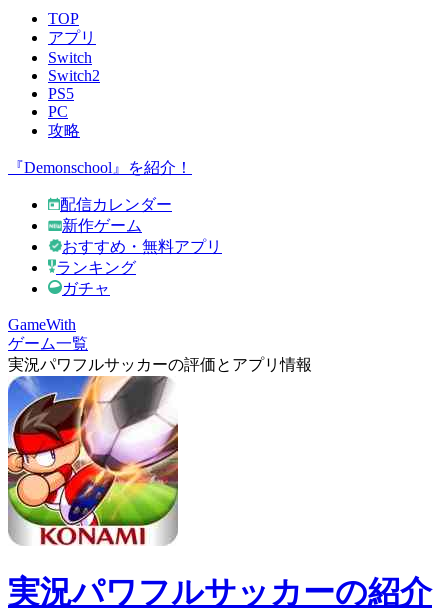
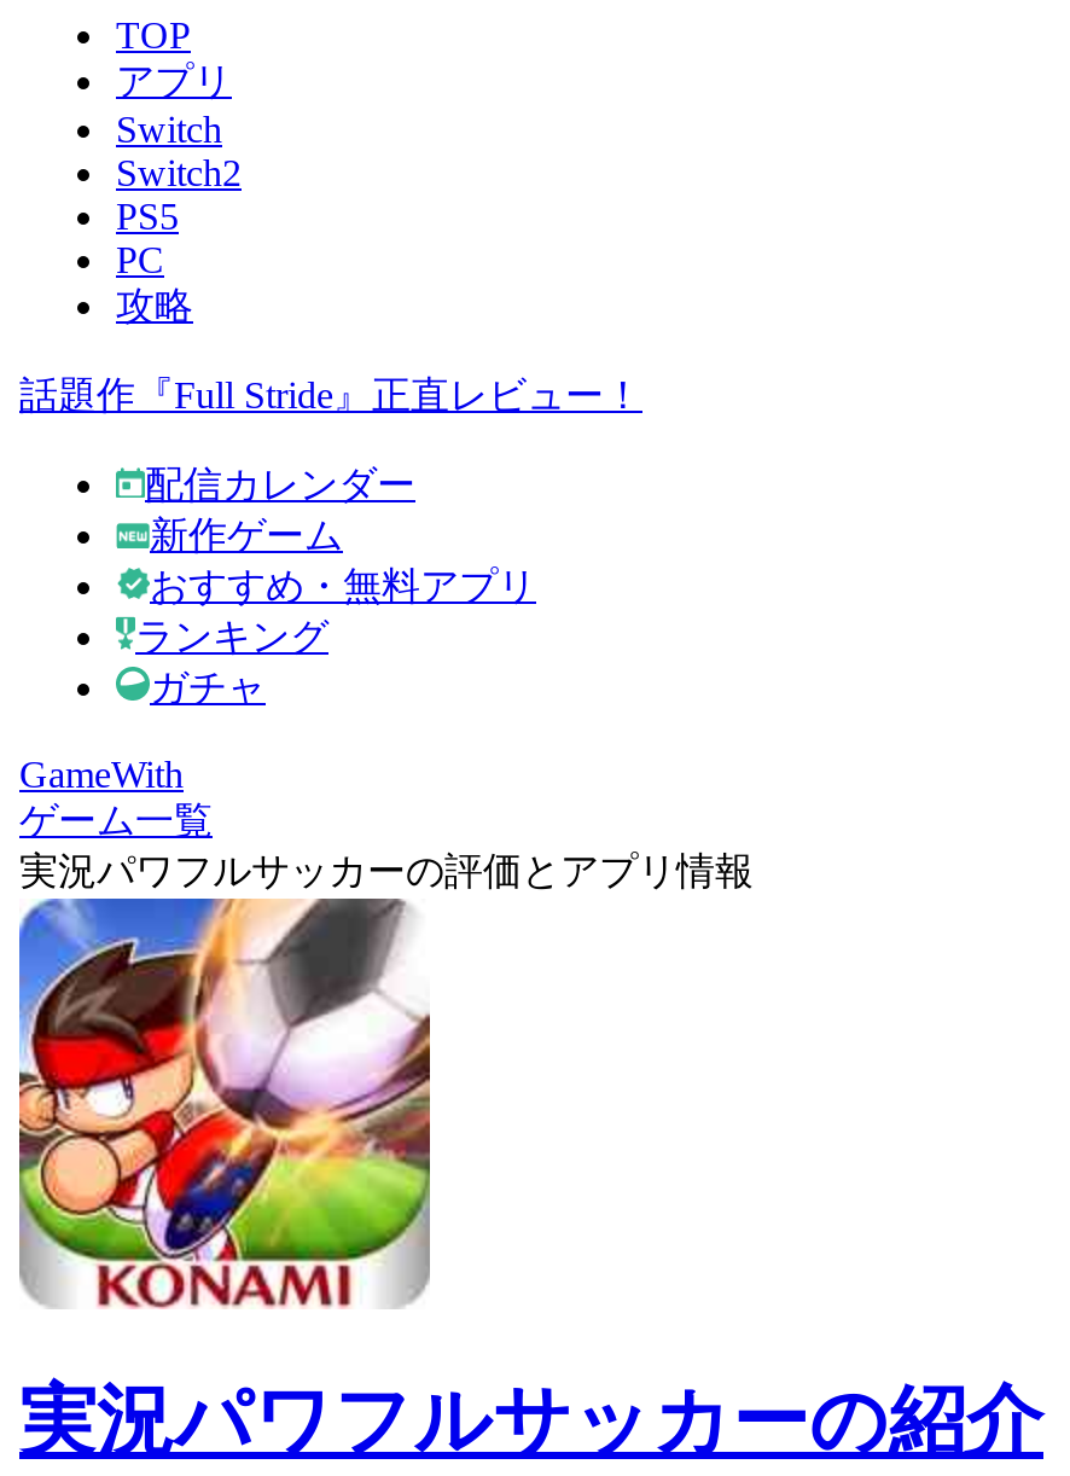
[8,159,192,176] 『Demonschool』を紹介！ -> [19,374,642,416] 話題作『Full Stride』正直レビュー！

